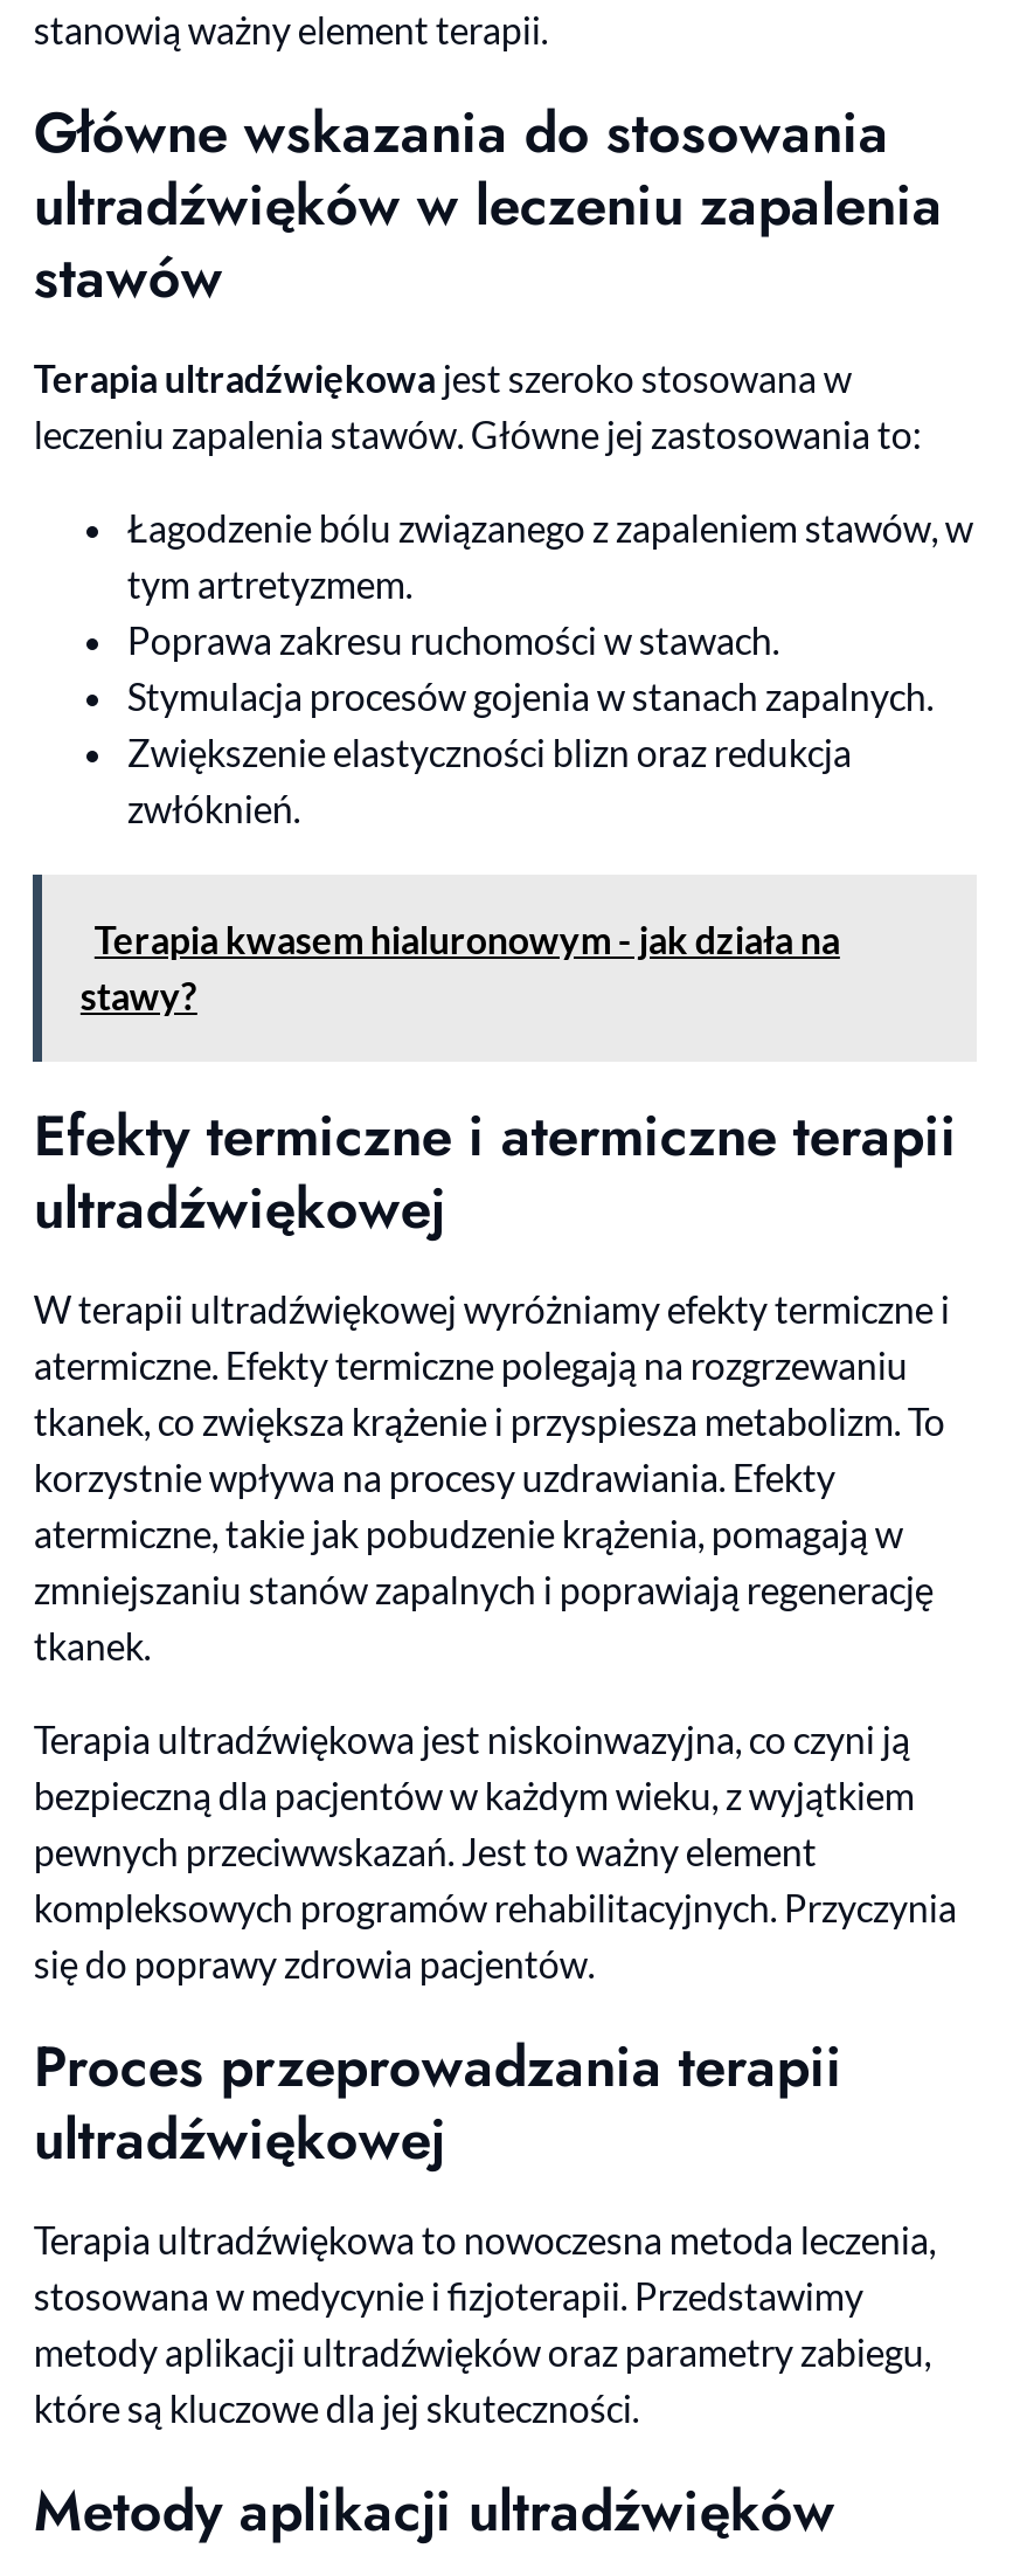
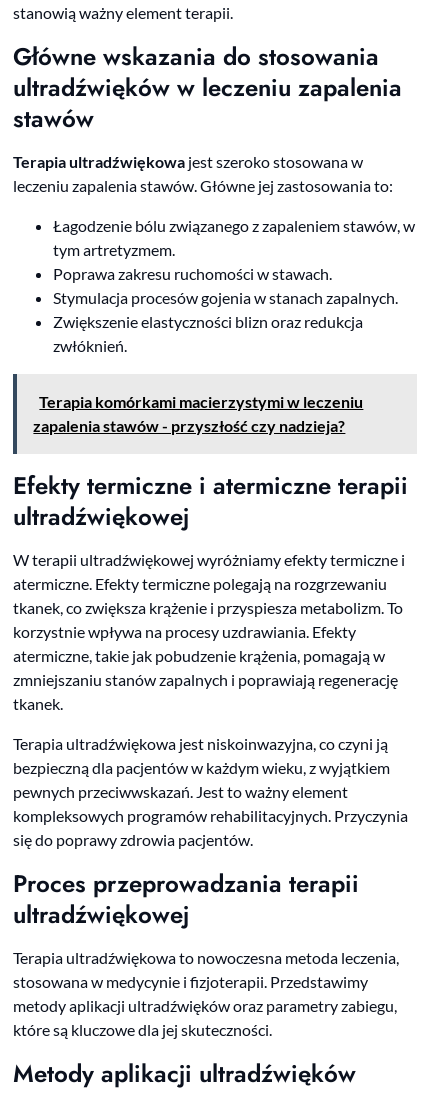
[80,917,840,1017] Terapia kwasem hialuronowym - jak działa na | stawy? -> [33,392,363,435] Terapia komórkami macierzystymi w leczeniu | zapalenia stawów - przyszłość czy nadzieja?

